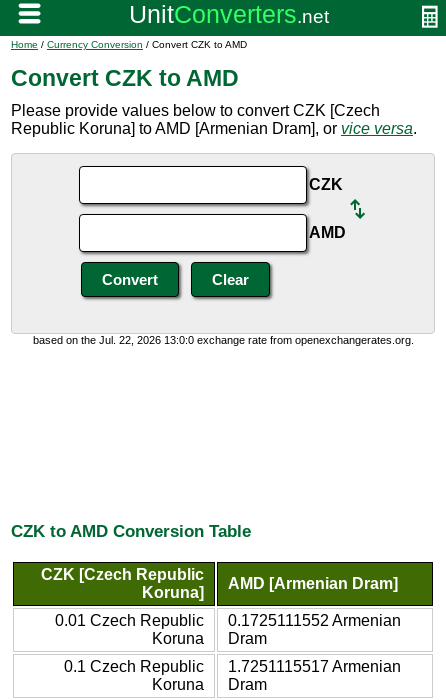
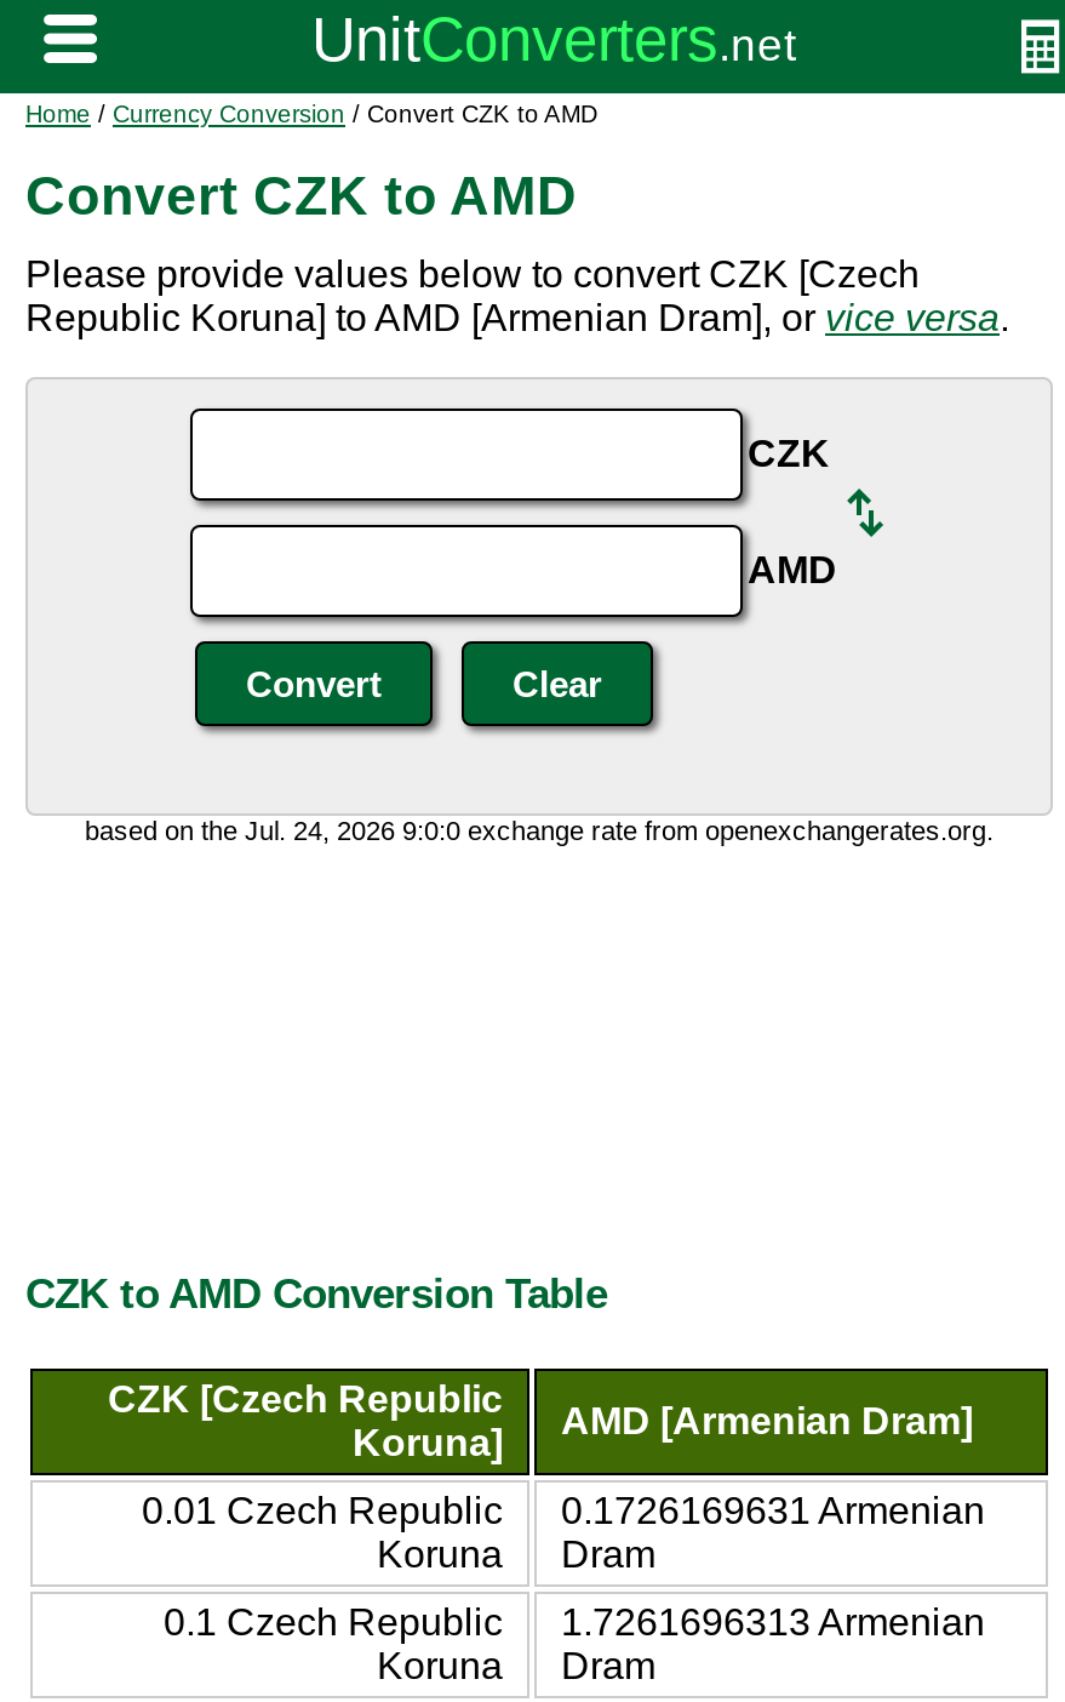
[32,334,413,346] based on the Jul. 22, 2026 13:0:0 exchange rate from openexchangerates.org. -> [85,816,994,845] based on the Jul. 24, 2026 9:0:0 exchange rate from openexchangerates.org.
[55,612,401,629] 0.01 Czech Republic 0.1725111552 Armenian -> [142,1489,985,1530] 0.01 Czech Republic 0.1726169631 Armenian
[64,658,401,675] 0.1 Czech Republic 1.7251115517 Armenian -> [164,1601,985,1642] 0.1 Czech Republic 1.7261696313 Armenian

